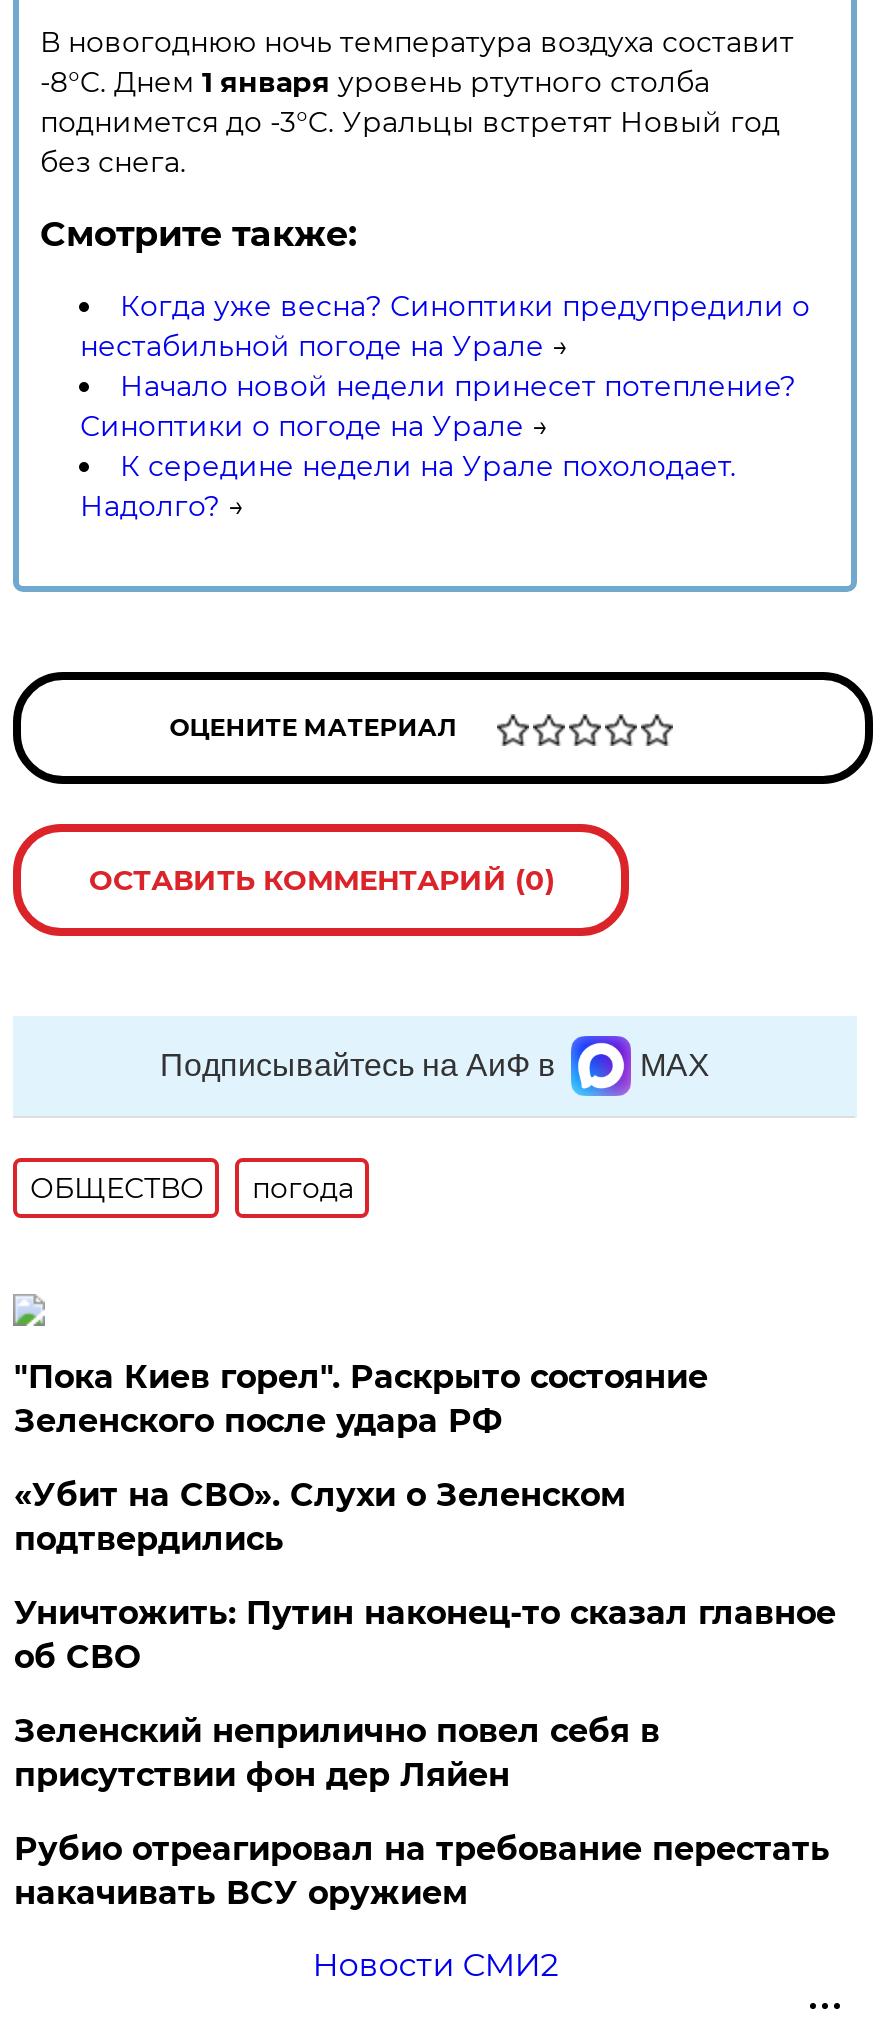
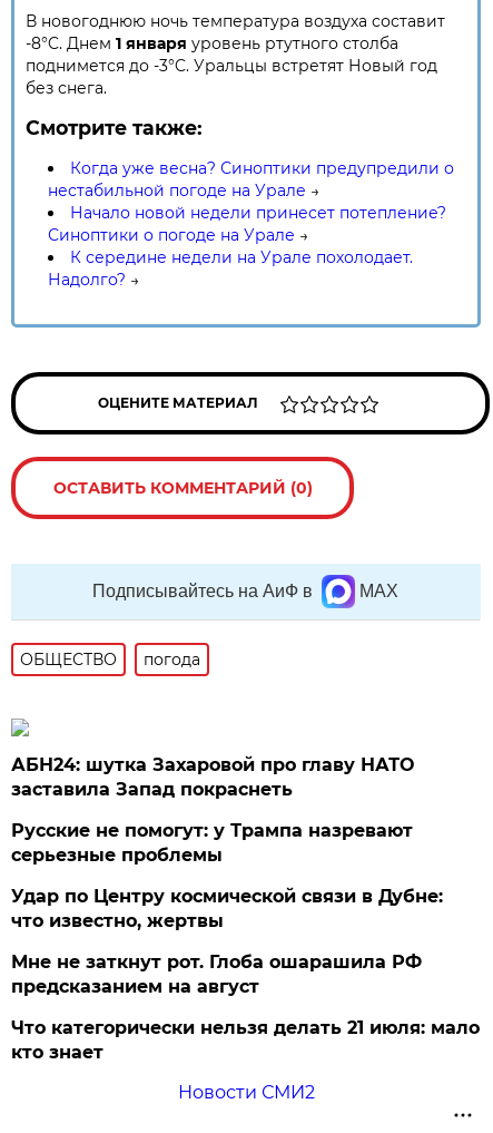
[14,1358,708,1440] "Пока Киев горел". Раскрыто состояние | Зеленского после удара РФ -> [12,754,414,800] АБН24: шутка Захаровой про главу НАТО | заставила Запад покраснеть
[14,1476,626,1558] «Убит на СВО». Слухи о Зеленском | подтвердились -> [12,820,413,866] Русские не помогут: у Трампа назревают | серьезные проблемы
[14,1594,836,1676] Уничтожить: Путин наконец-то сказал главное | об СВО -> [12,886,443,931] Удар по Центру космической связи в Дубне: | что известно, жертвы
[14,1712,660,1794] Зеленский неприлично повел cебя в | присутствии фон дер Ляйен -> [12,951,422,997] Мне не заткнут рот. Глоба ошарашила РФ | предсказанием на август
[14,1830,830,1912] Рубио отреагировал на требование перестать | накачивать ВСУ оружием -> [12,1017,480,1063] Что категорически нельзя делать 21 июля: мало | кто знает

